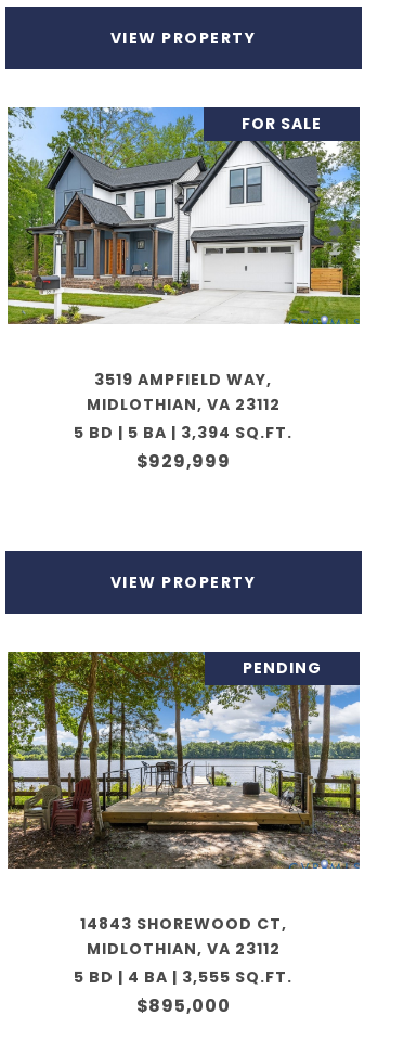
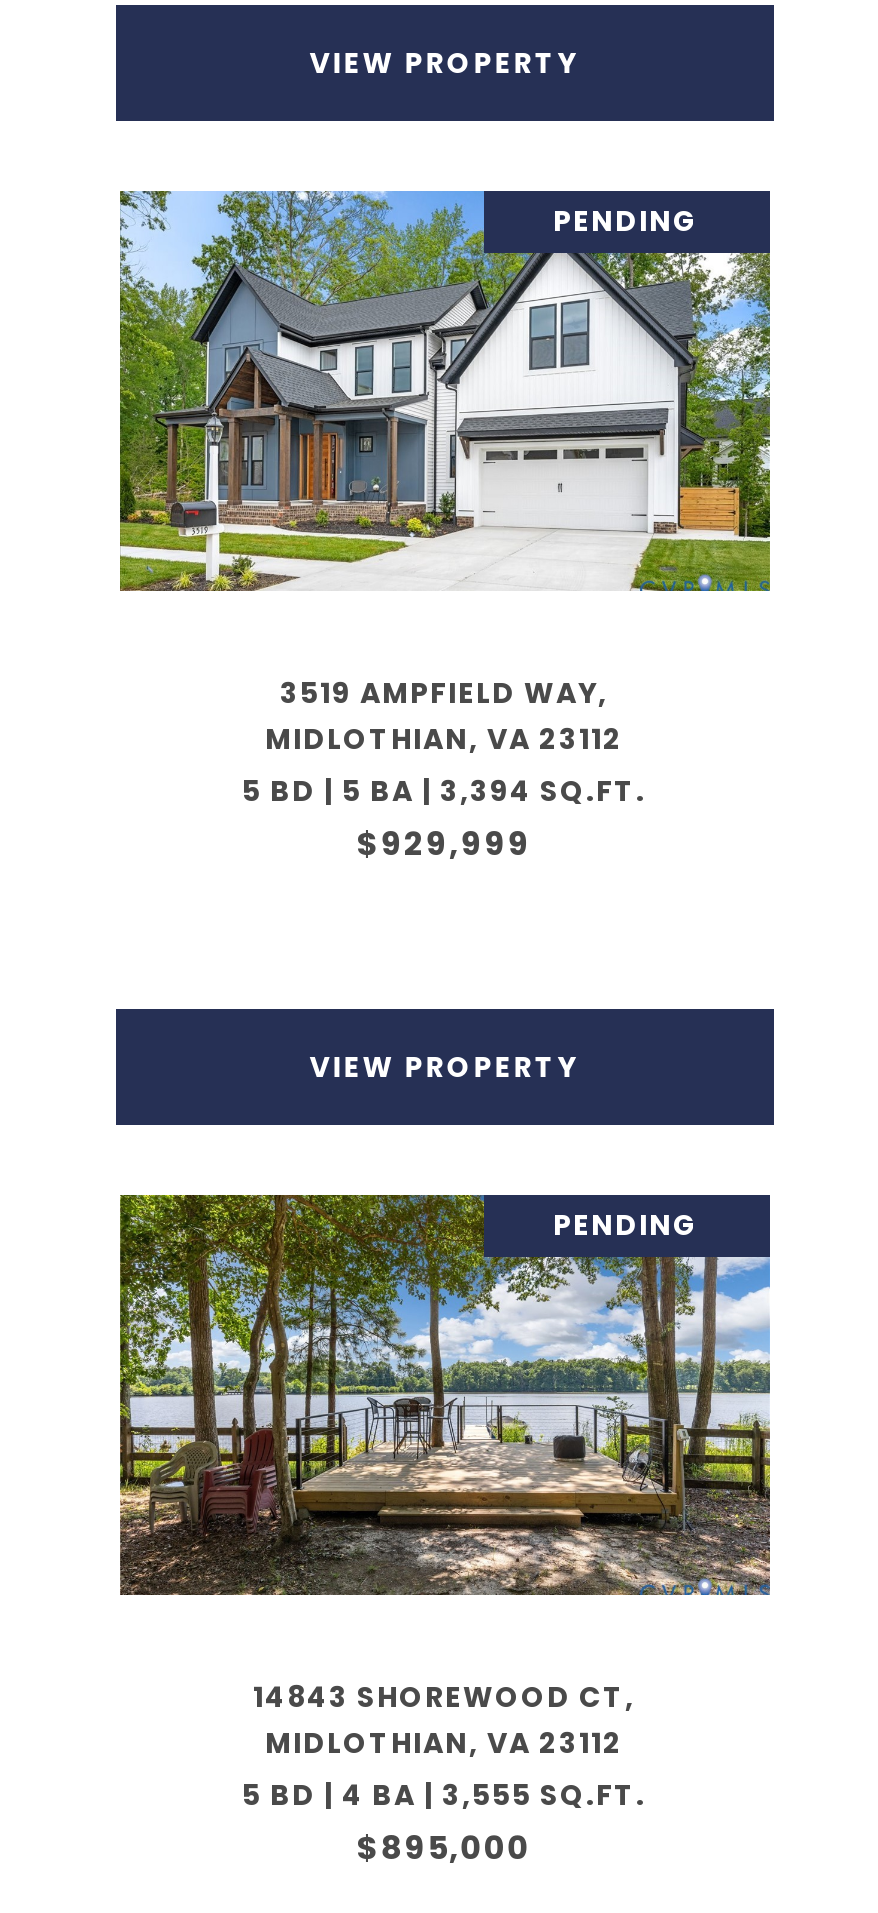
[241,113,321,134] FOR SALE -> [553,201,699,241] PENDING

